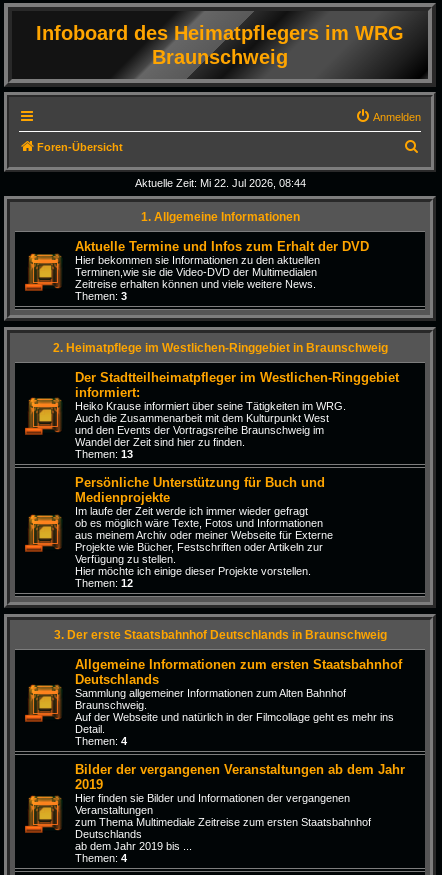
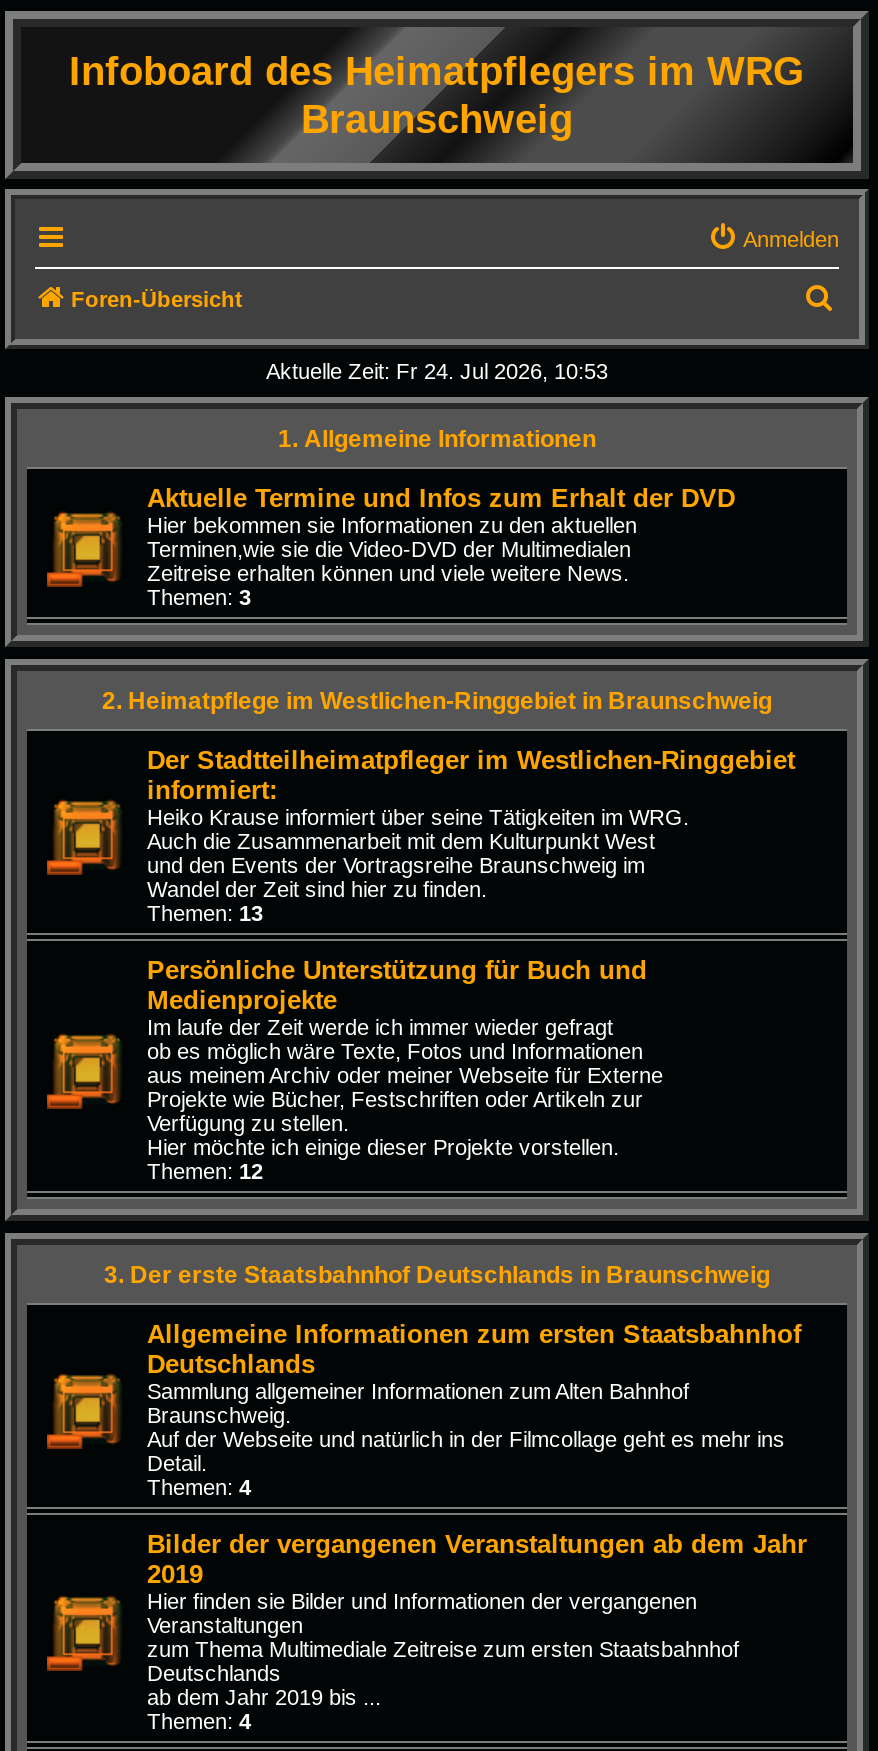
[134,177,305,189] Aktuelle Zeit: Mi 22. Jul 2026, 08:44 -> [266,359,608,383] Aktuelle Zeit: Fr 24. Jul 2026, 10:53

